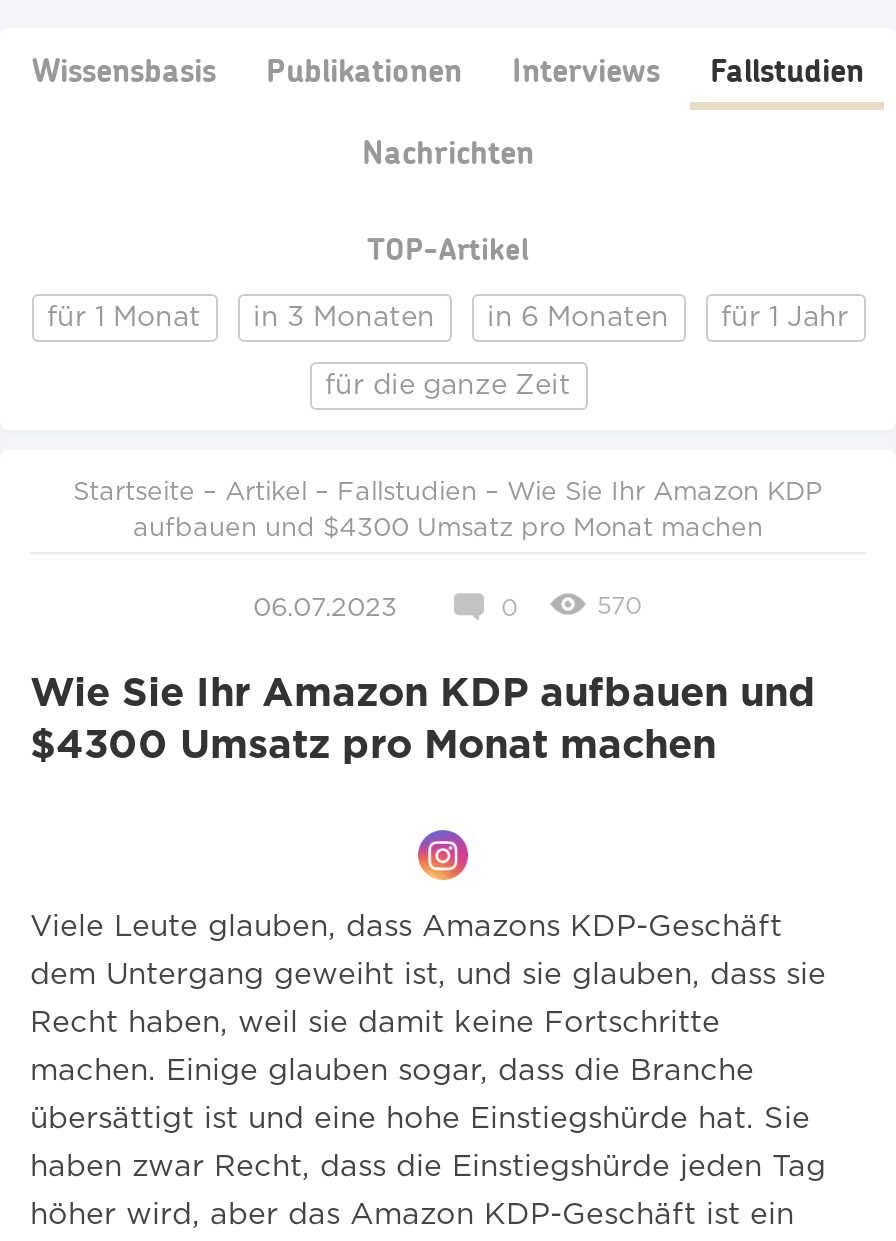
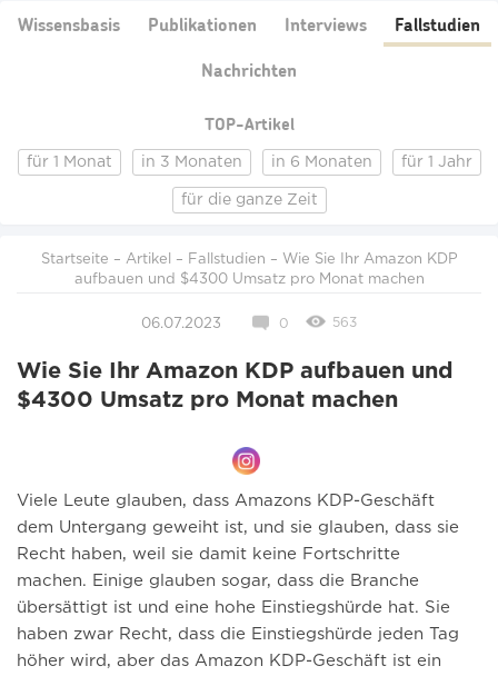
[597,596,643,618] 570 -> [332,317,357,329] 563

